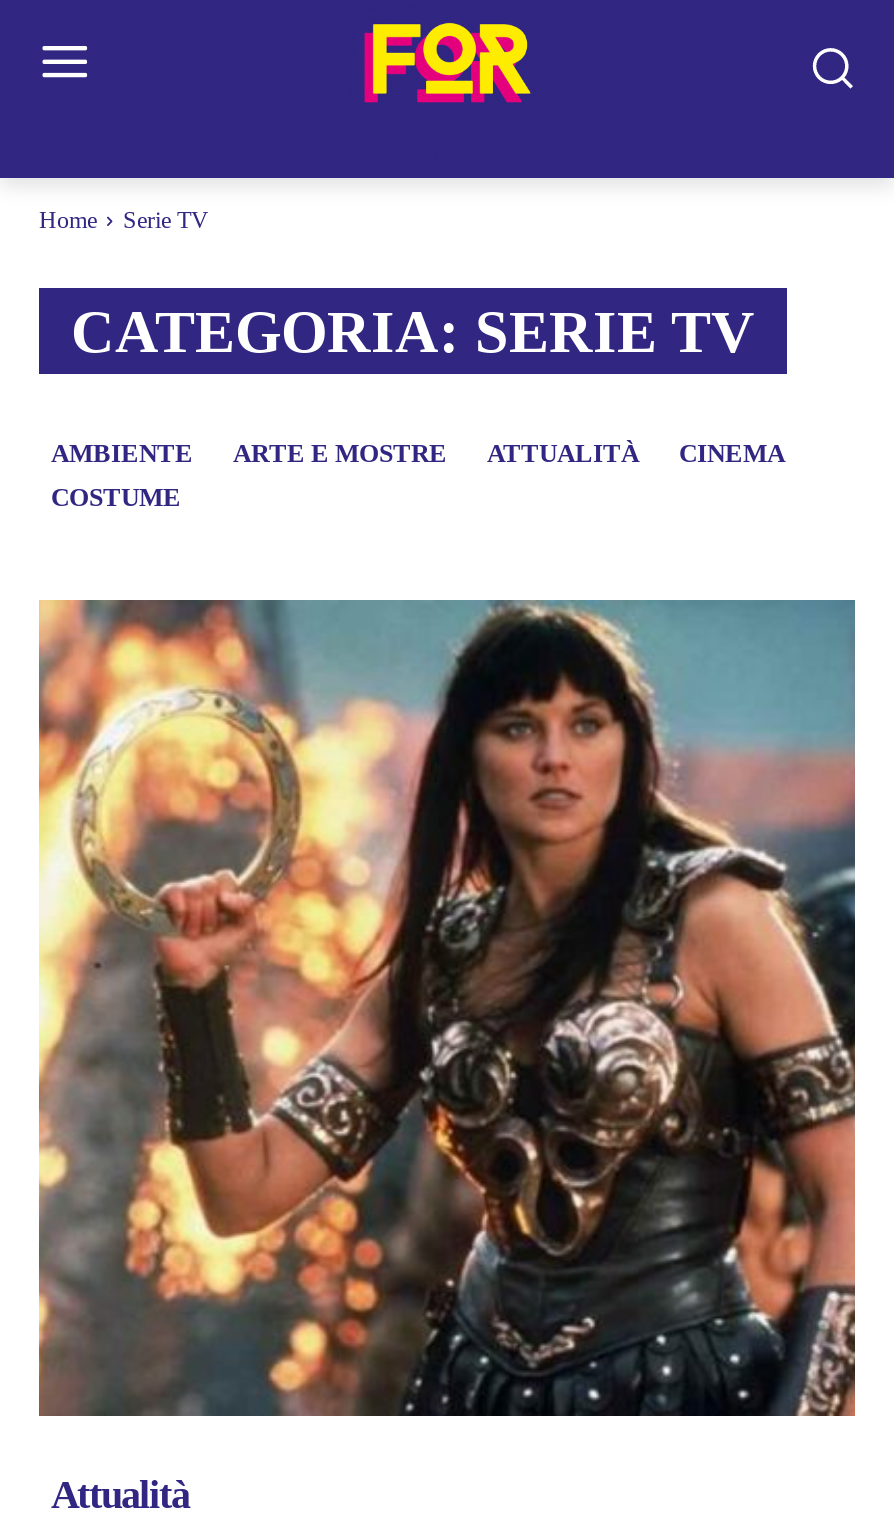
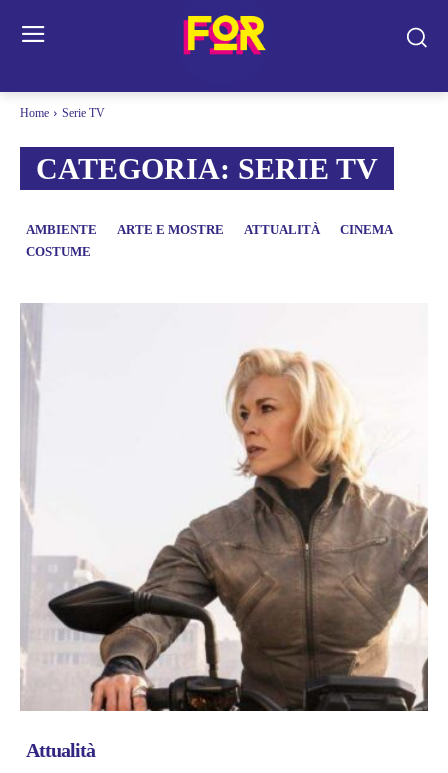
[37,598,857,1418] [image] -> [20,303,429,712] [image]

